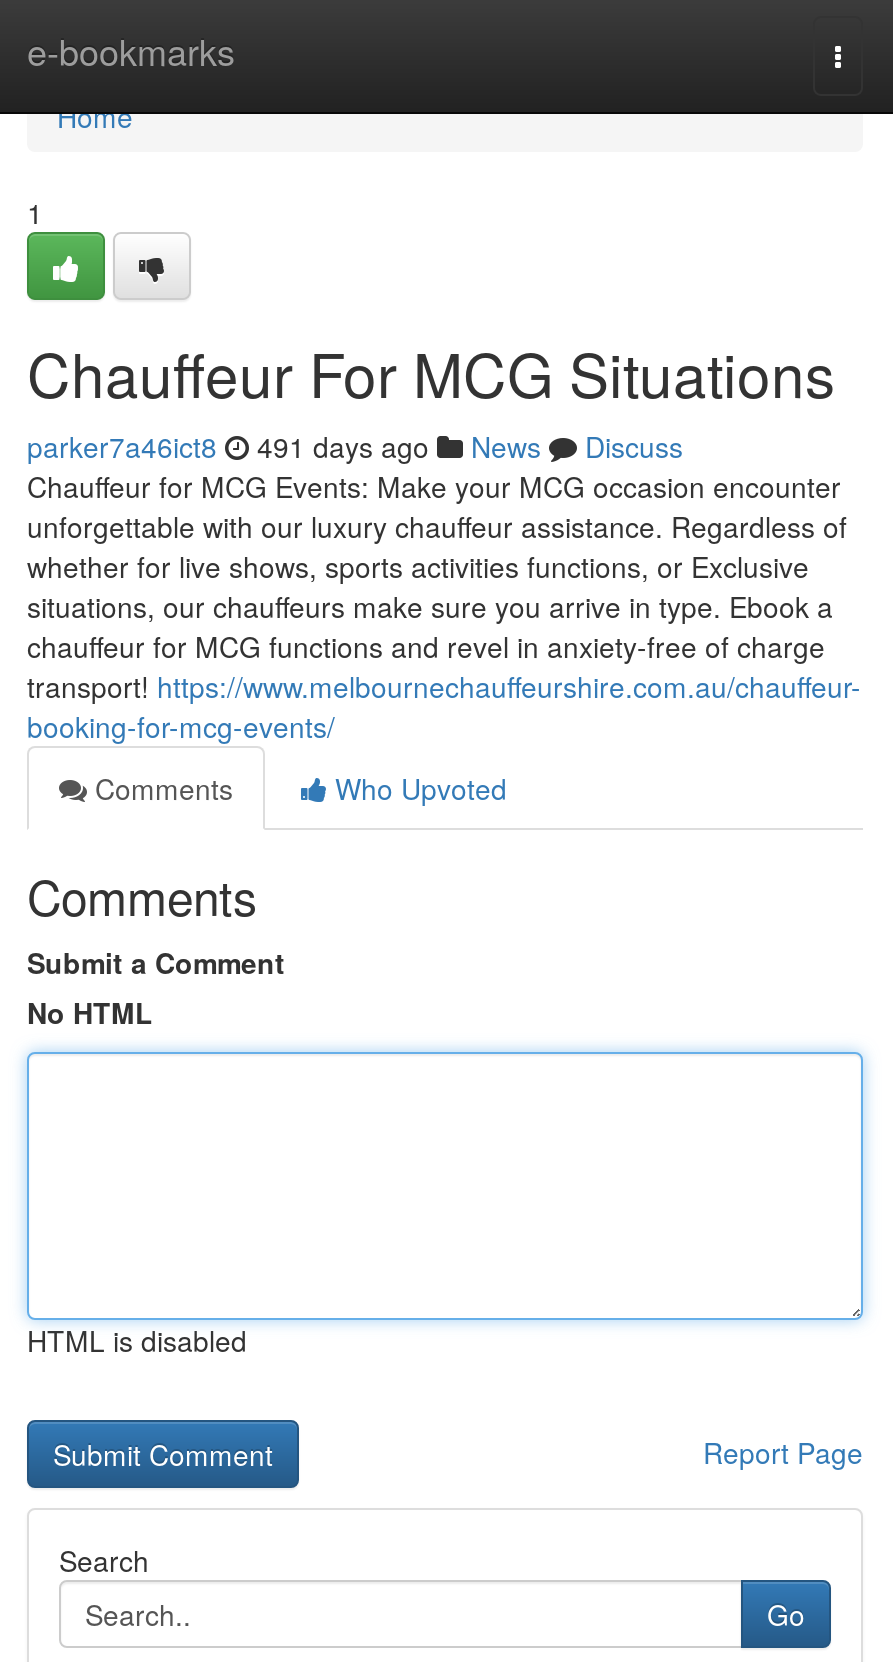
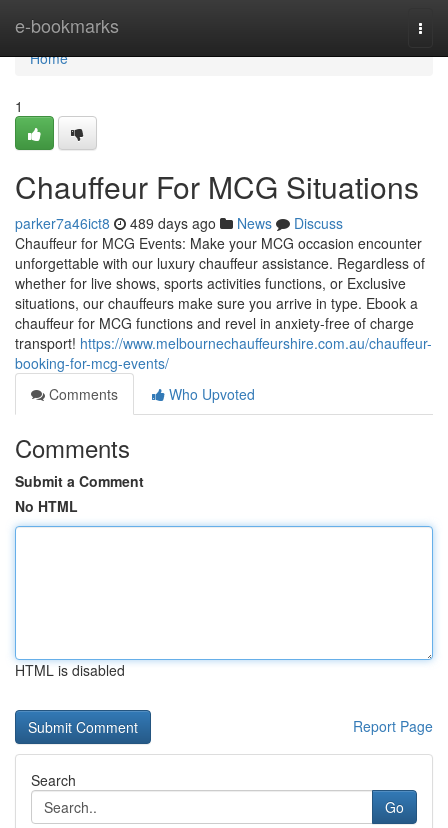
[27,426,683,466] parker7a46ict8 491 days ago News Discuss -> [15,213,343,233] parker7a46ict8 489 days ago News Discuss

